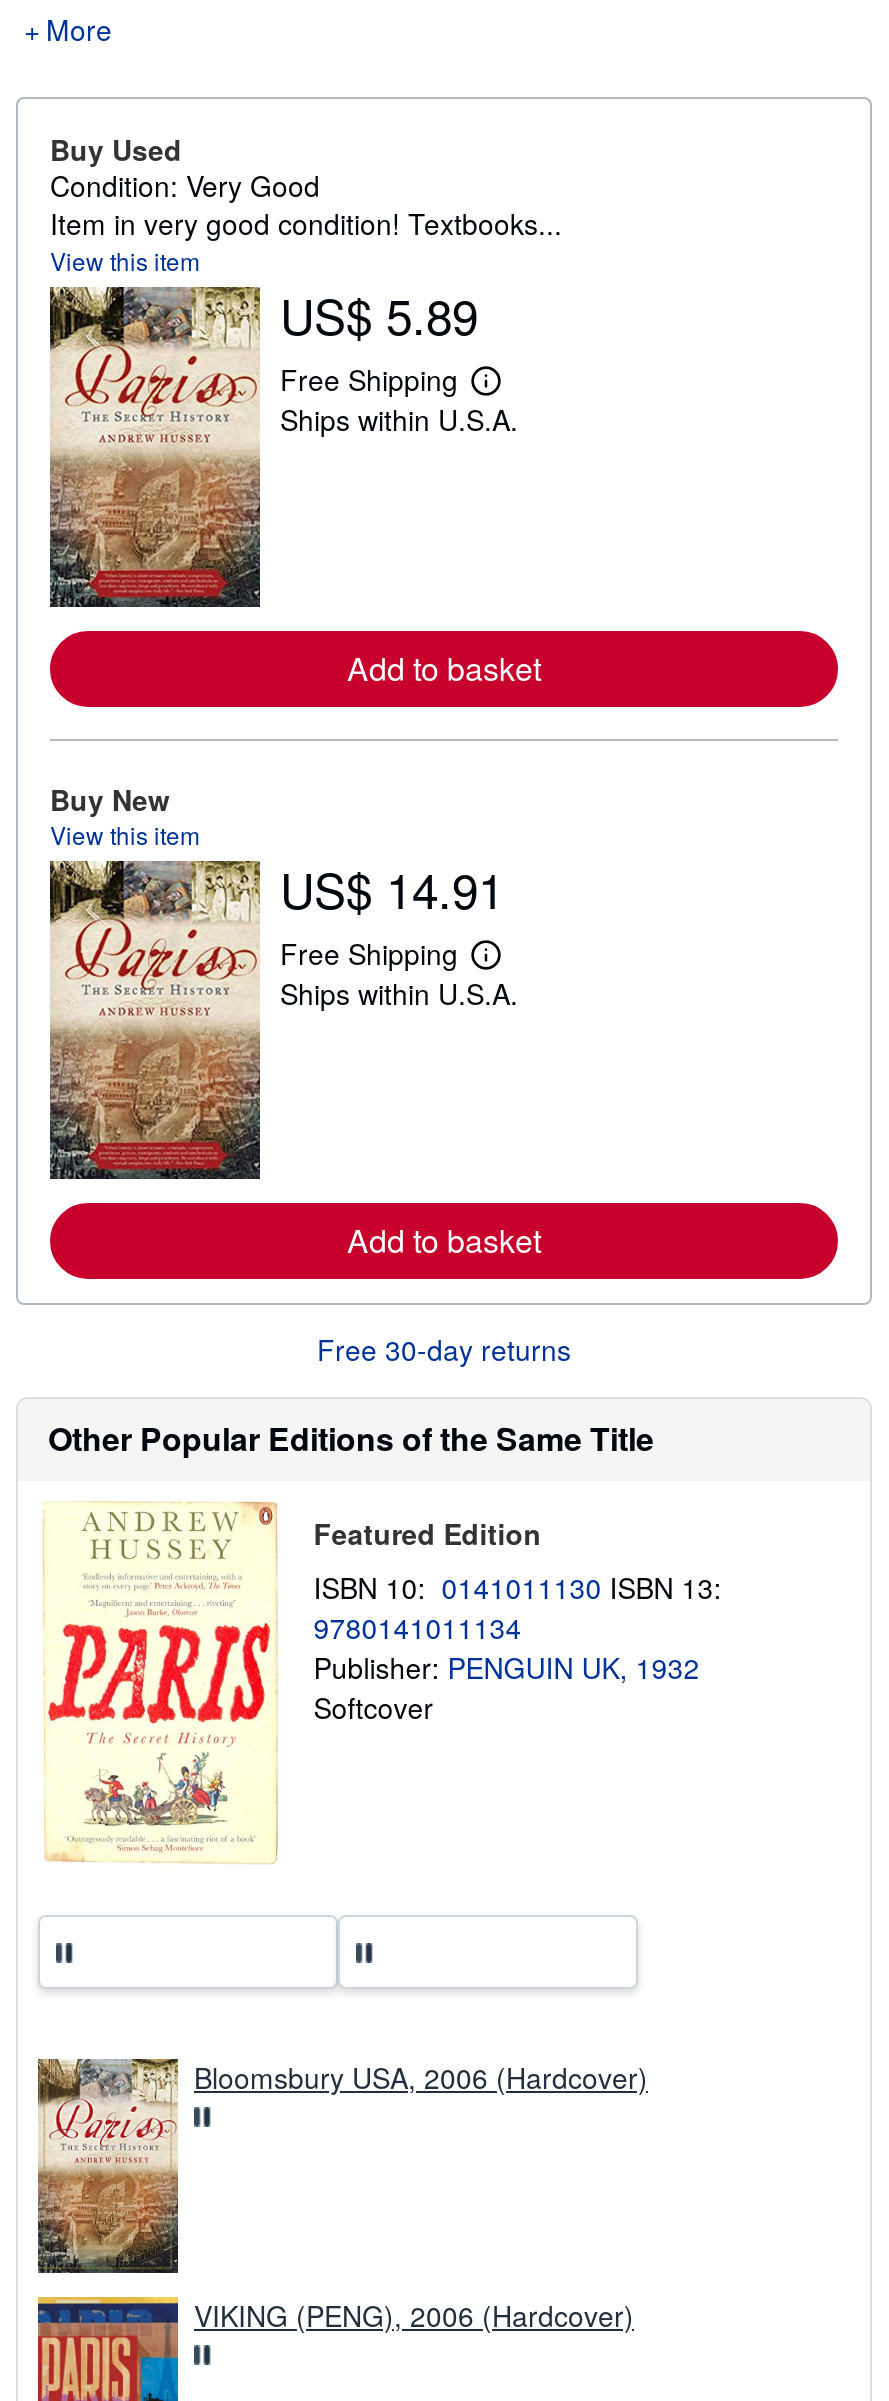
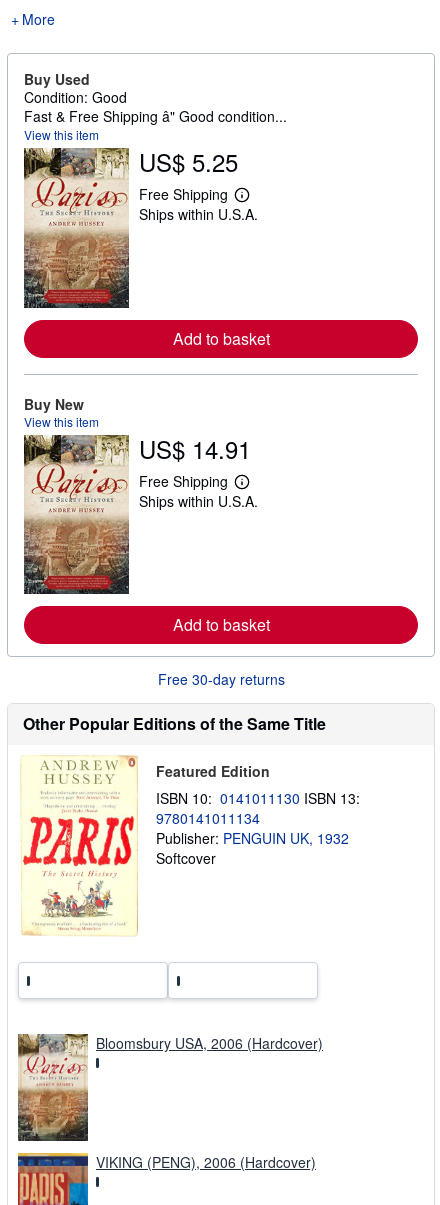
[50,165,562,243] Condition: Very Good | Item in very good condition! Textbooks... -> [24,87,287,126] Condition: Good | Fast & Free Shipping â" Good condition...
[280,279,478,349] US$ 5.89 -> [139,144,238,179] US$ 5.25

